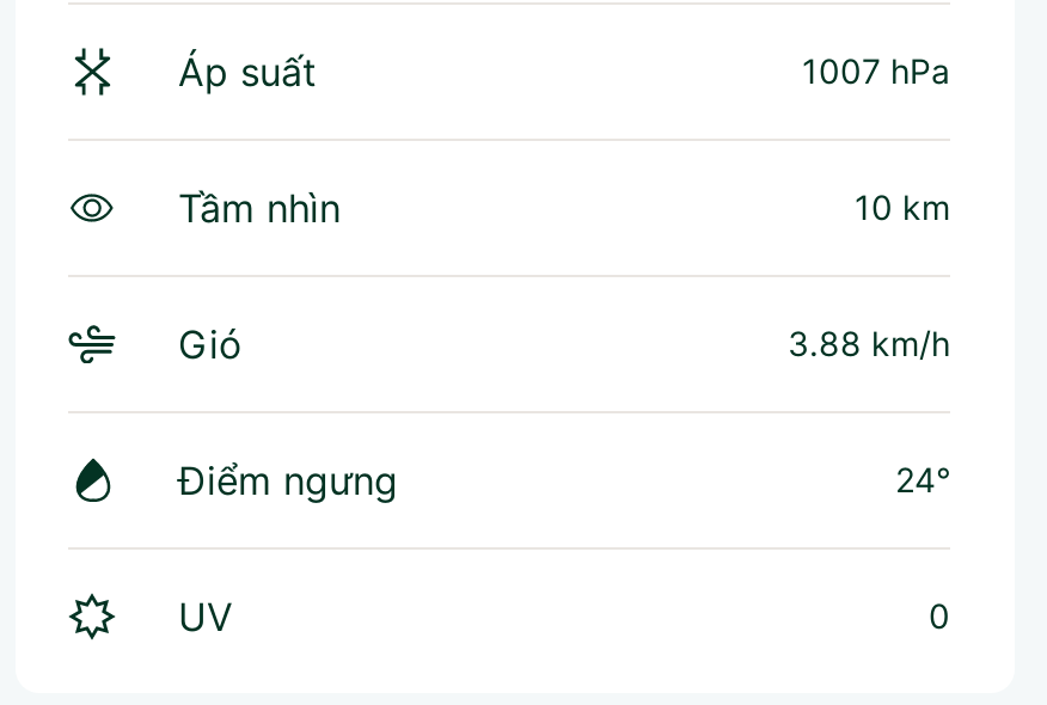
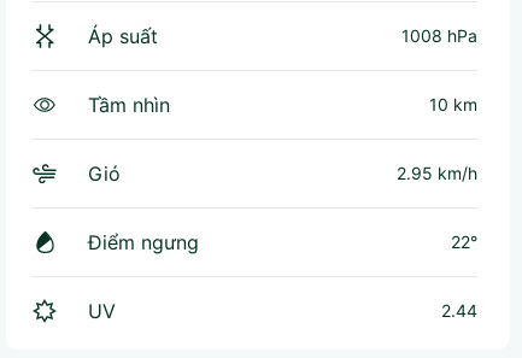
[802,50,950,90] 1007 hPa -> [401,25,477,46] 1008 hPa
[788,322,950,363] 3.88 km/h -> [397,162,477,183] 2.95 km/h
[895,458,950,499] 24° -> [451,231,477,252] 22°
[929,595,950,635] 0 -> [441,300,477,320] 2.44

